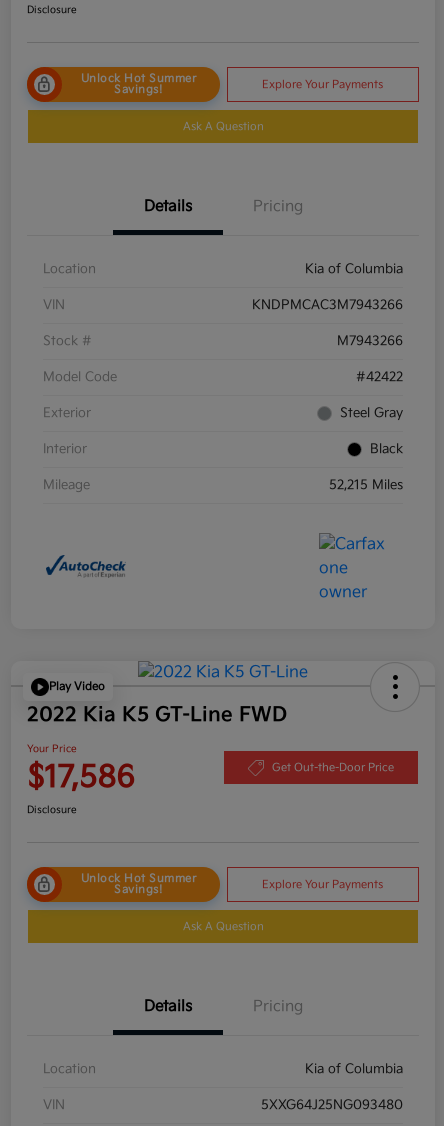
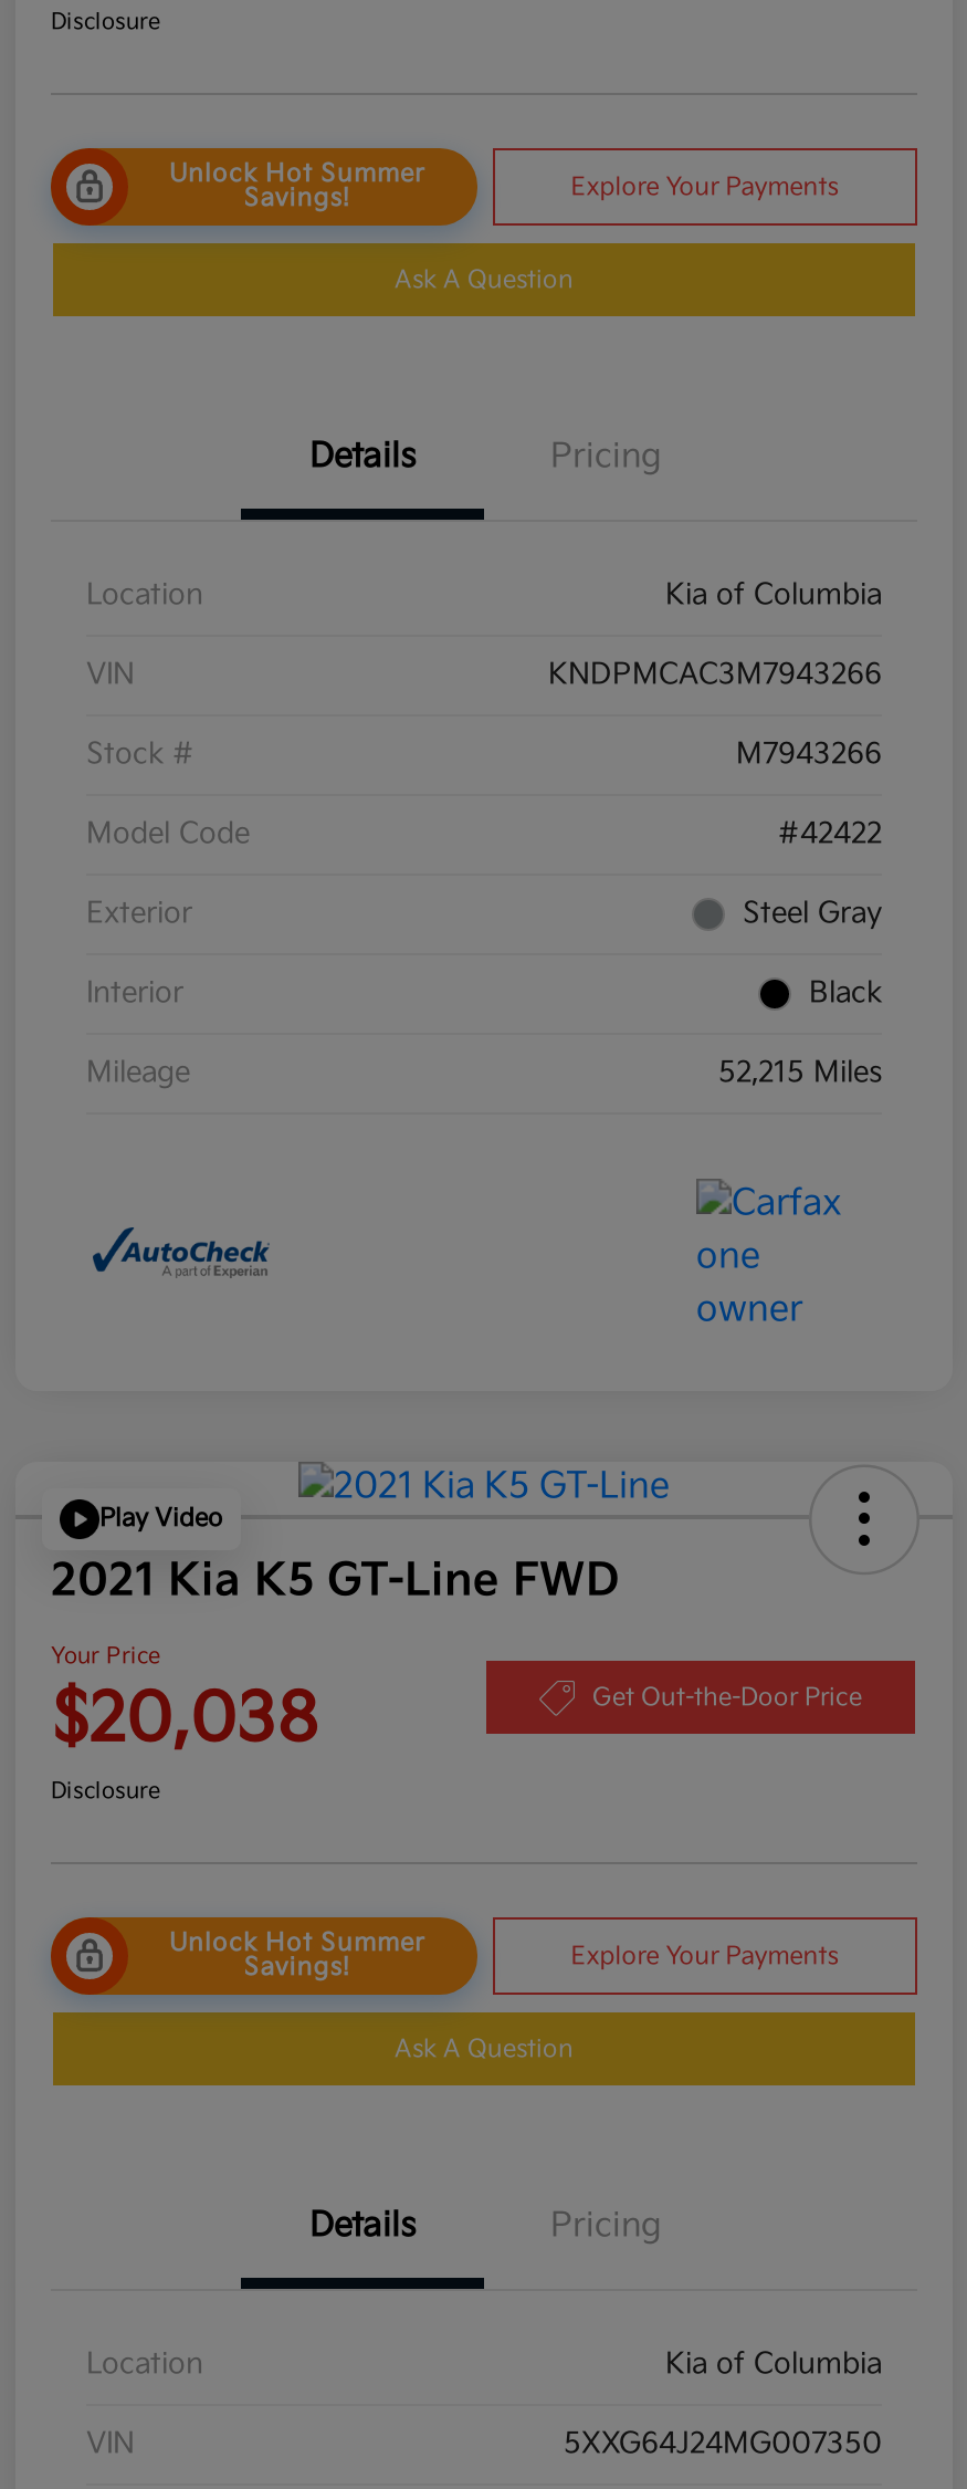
[27,703,287,727] 2022 Kia K5 GT-Line FWD -> [51,1554,619,1607] 2021 Kia K5 GT-Line FWD
[27,760,135,796] $17,586 -> [51,1680,318,1760] $20,038
[261,1097,403,1113] 5XXG64J25NG093480 -> [564,2426,882,2461] 5XXG64J24MG007350

